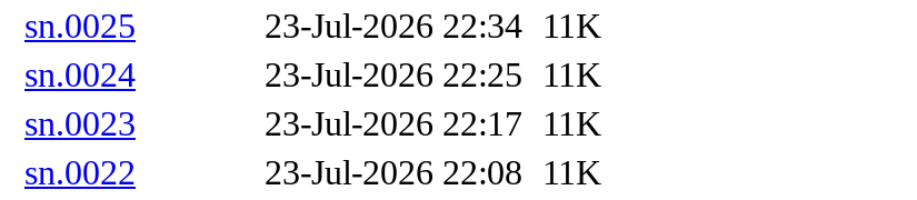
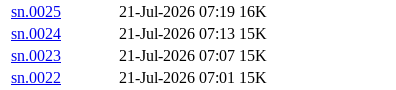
[265,8,602,45] 23-Jul-2026 22:34 11K -> [119,3,267,20] 21-Jul-2026 07:19 16K
[265,56,602,94] 23-Jul-2026 22:25 11K -> [119,25,267,42] 21-Jul-2026 07:13 15K
[265,105,602,143] 23-Jul-2026 22:17 11K -> [119,47,267,64] 21-Jul-2026 07:07 15K
[265,154,602,192] 23-Jul-2026 22:08 11K -> [119,69,267,86] 21-Jul-2026 07:01 15K

